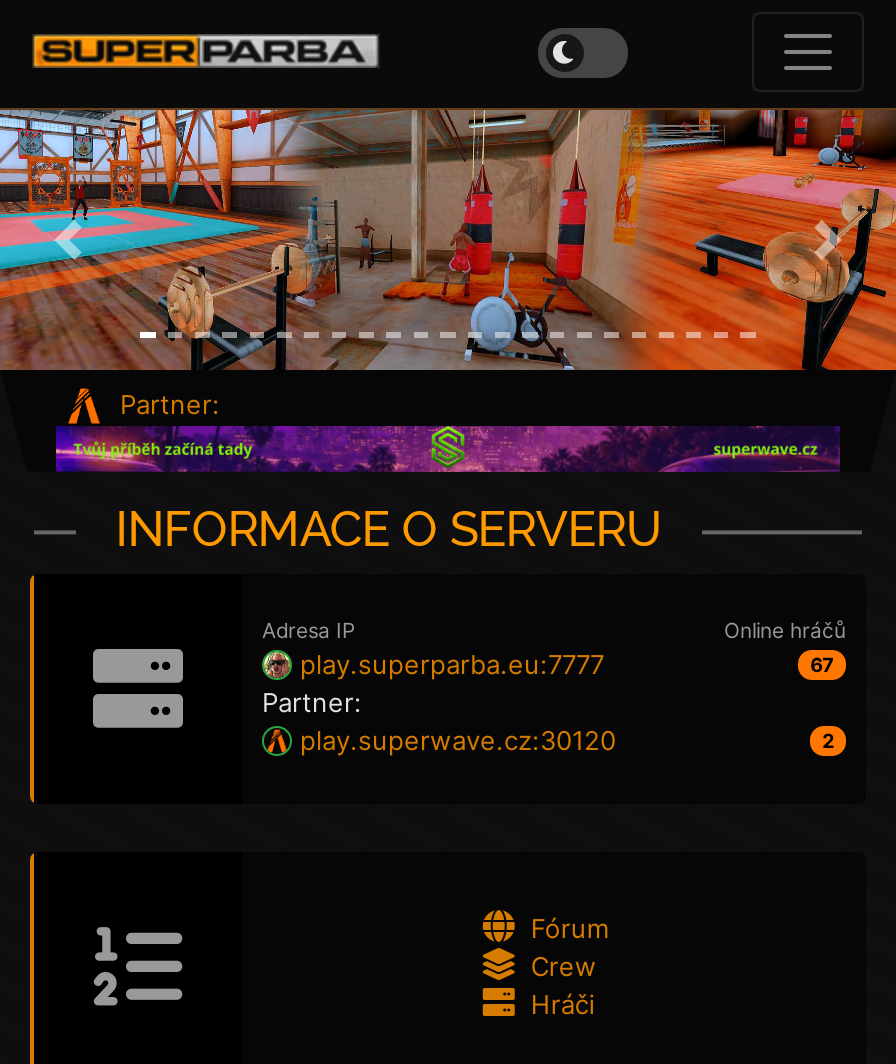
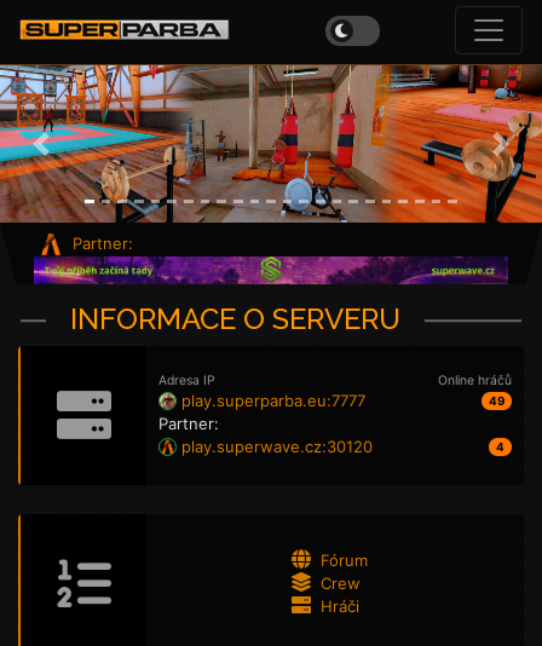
[810,654,834,676] 67 -> [489,394,505,407] 49
[822,730,834,752] 2 -> [496,440,505,453] 4

